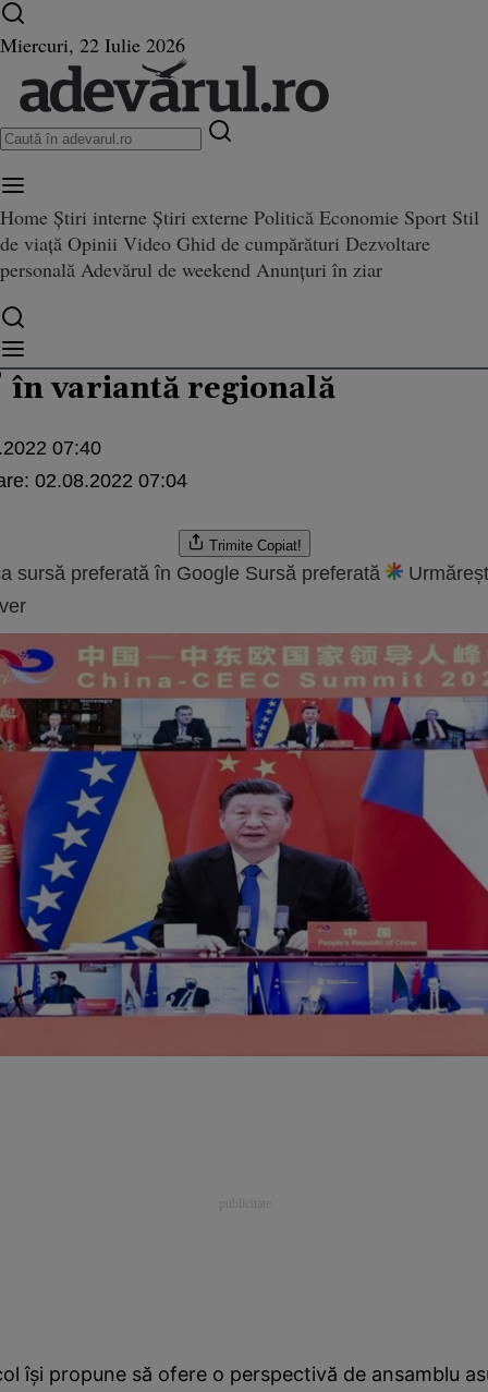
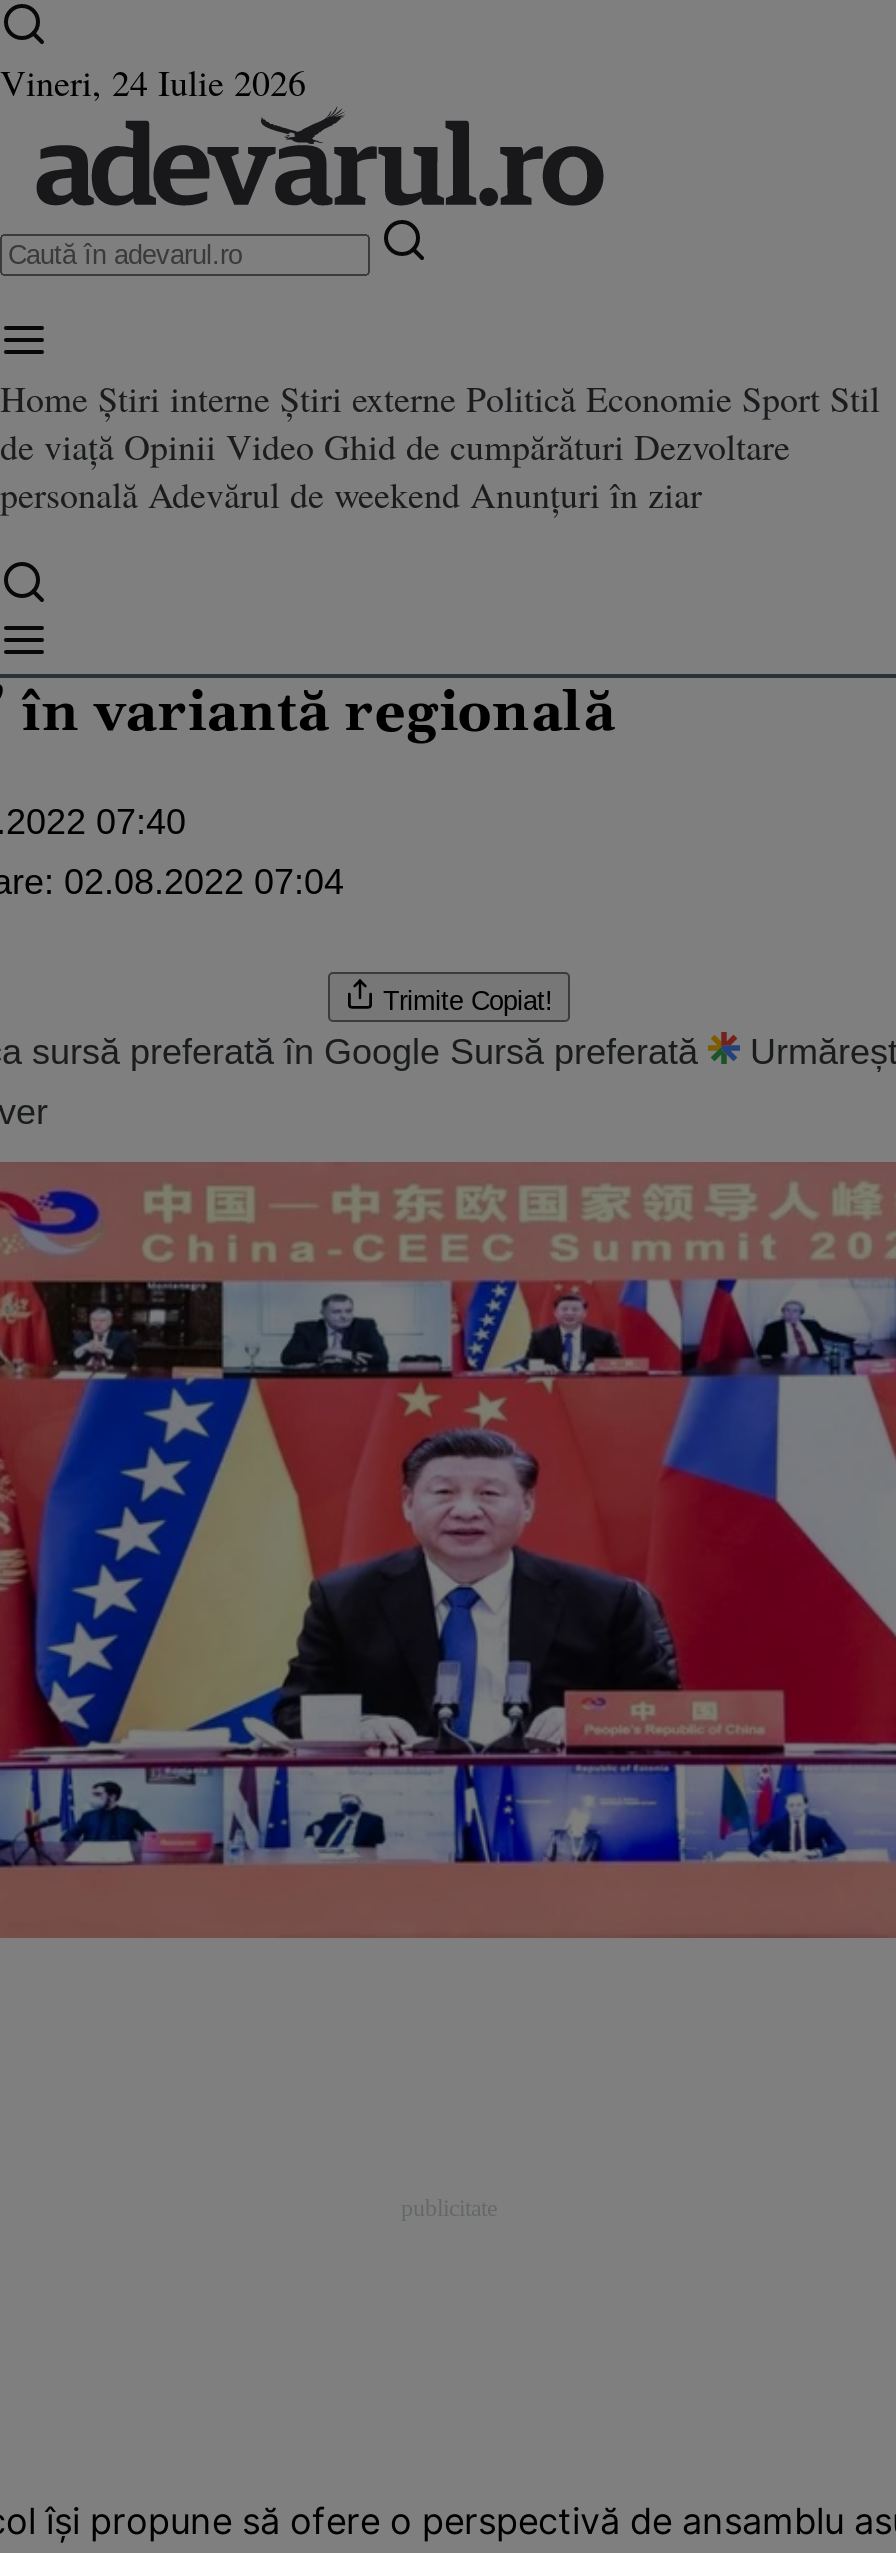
[0,32,185,58] Miercuri, 22 Iulie 2026 -> [0,58,306,106] Vineri, 24 Iulie 2026

